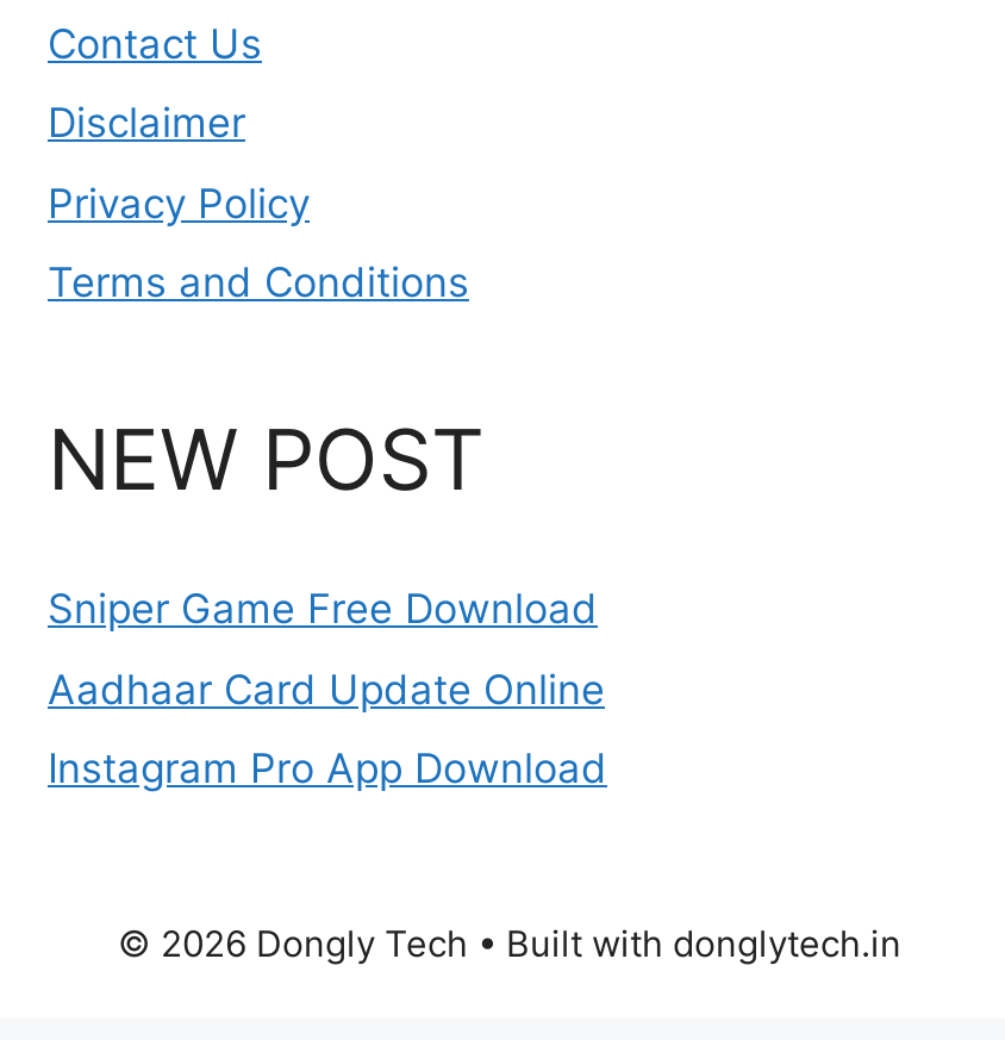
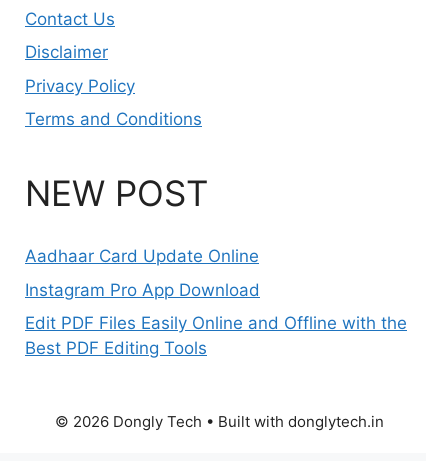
[48,586,598,633] Sniper Game Free Download -> none
moved [48,665,607,793] -> [25,246,260,300]: Aadhaar Card Update Online | Instagram Pro App Download
none -> [25,313,407,358] Edit PDF Files Easily Online and Offline with the | Best PDF Editing Tools

